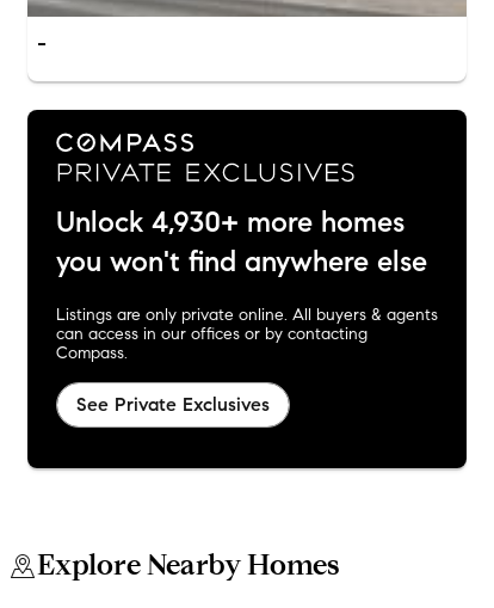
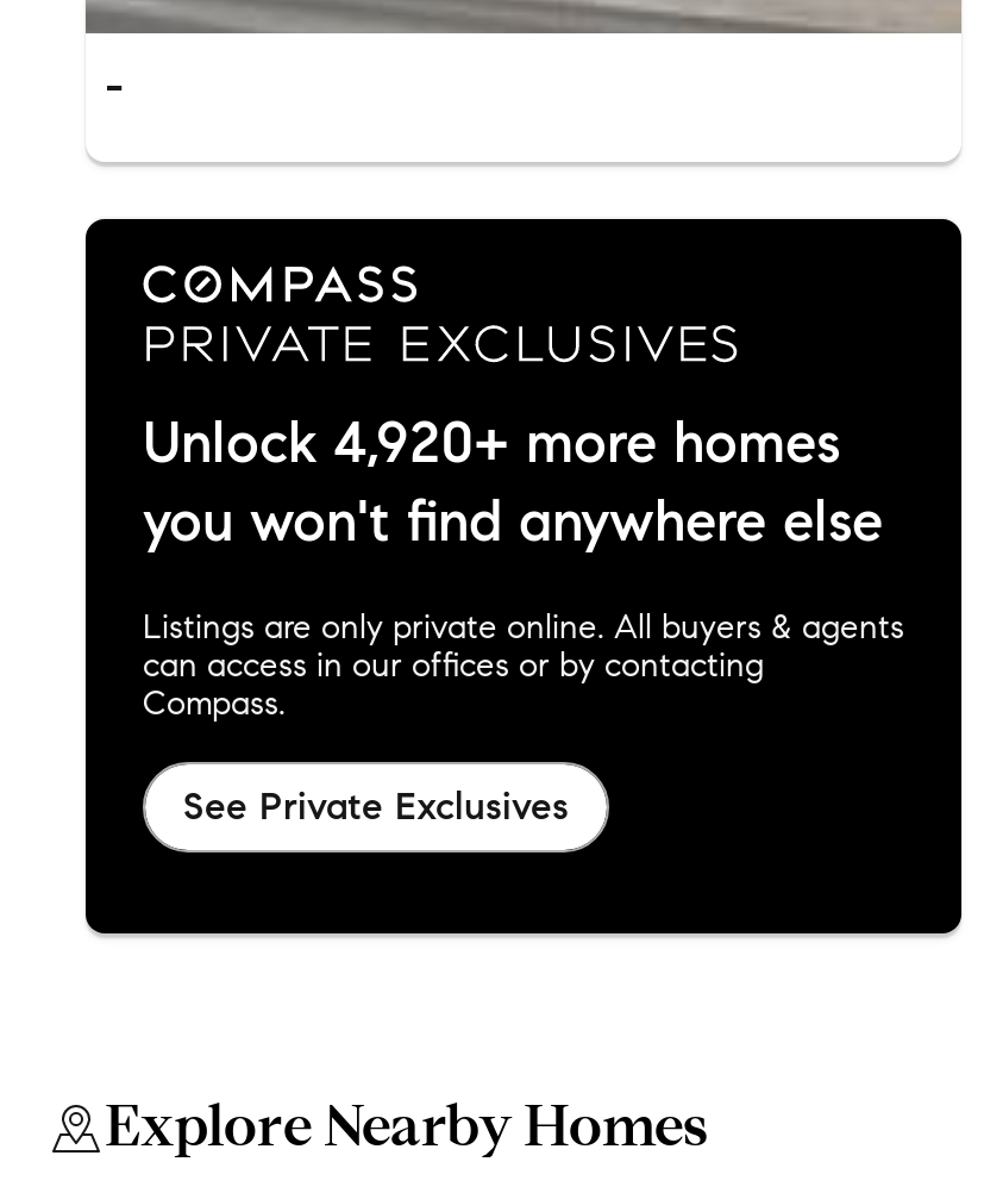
[56,204,405,240] Unlock 4,930+ more homes -> [143,406,840,478] Unlock 4,920+ more homes

